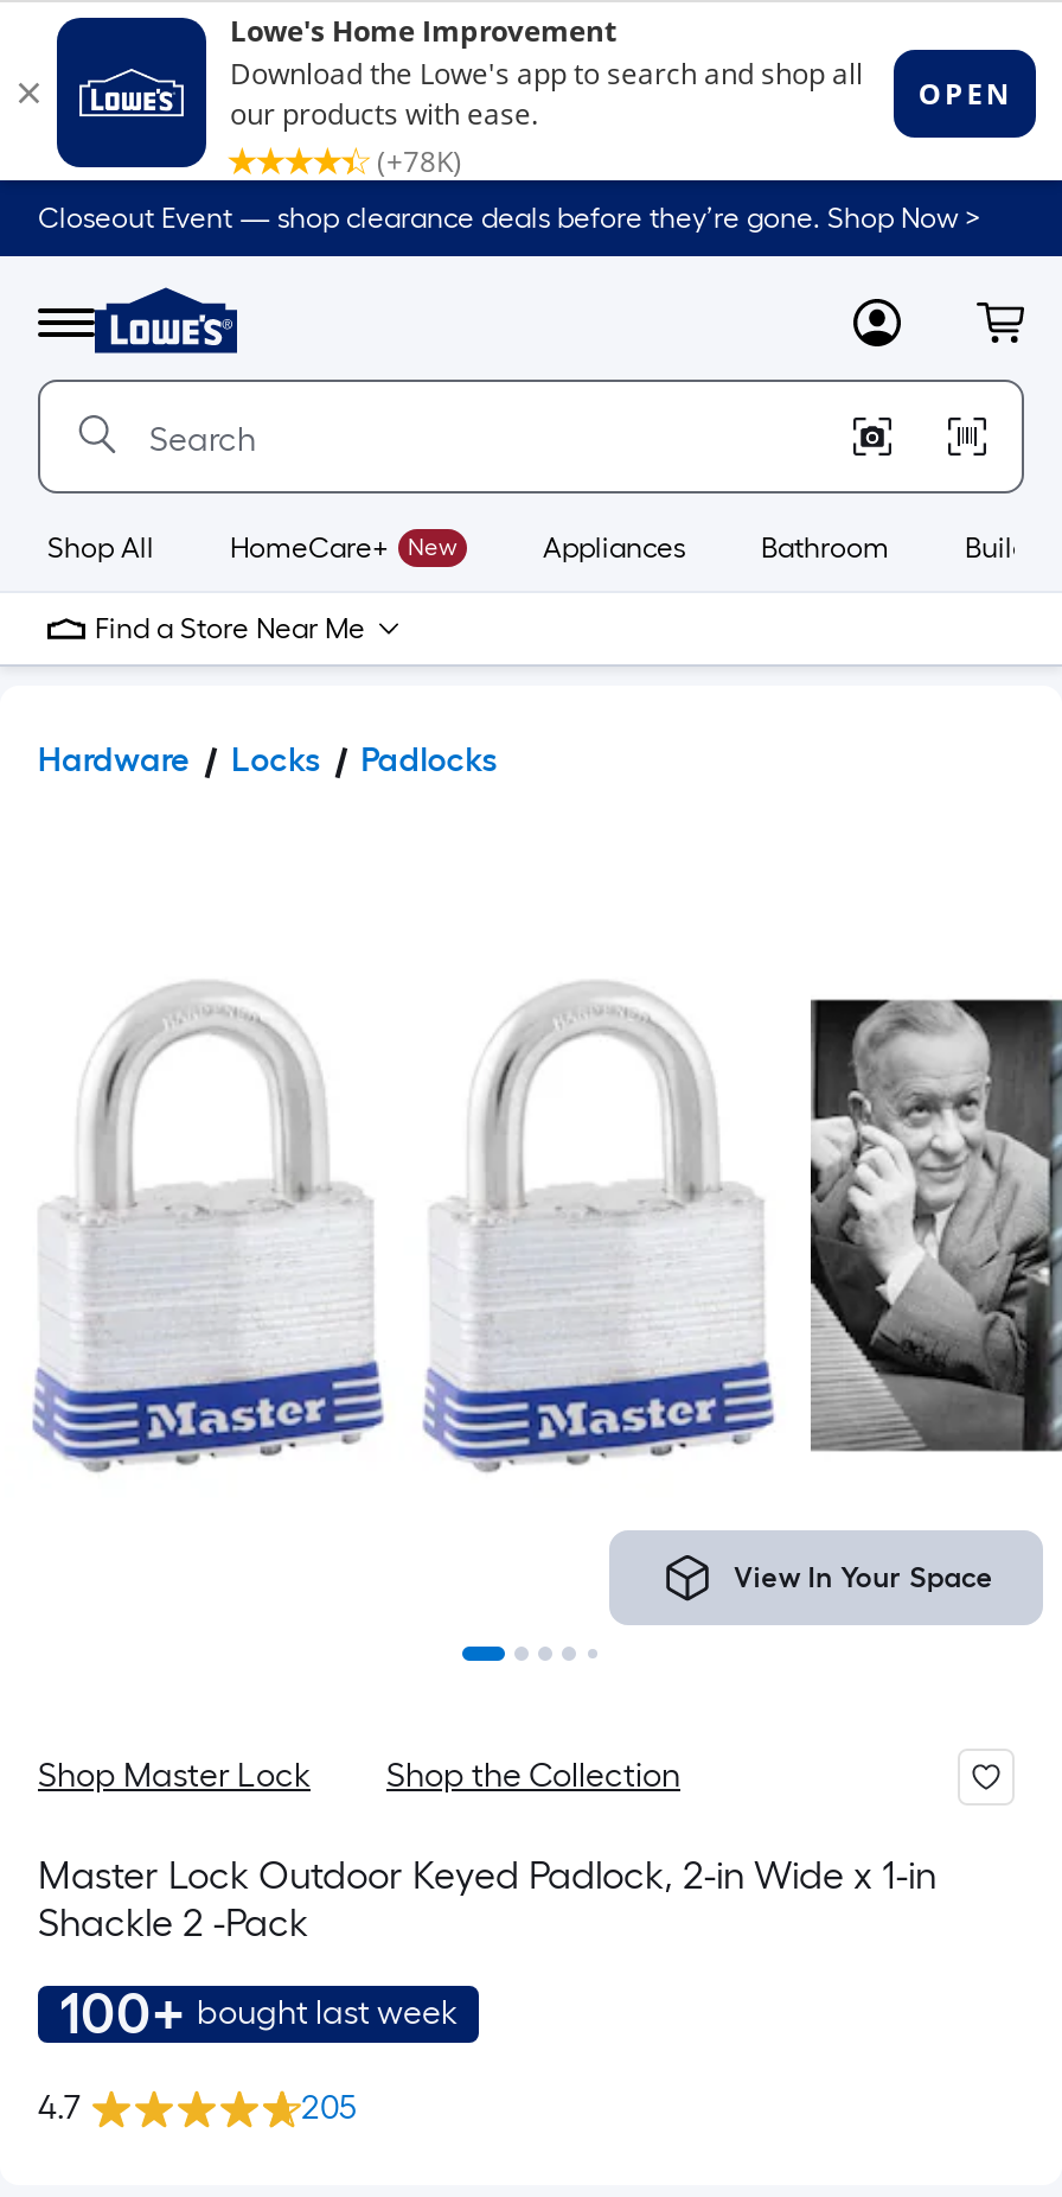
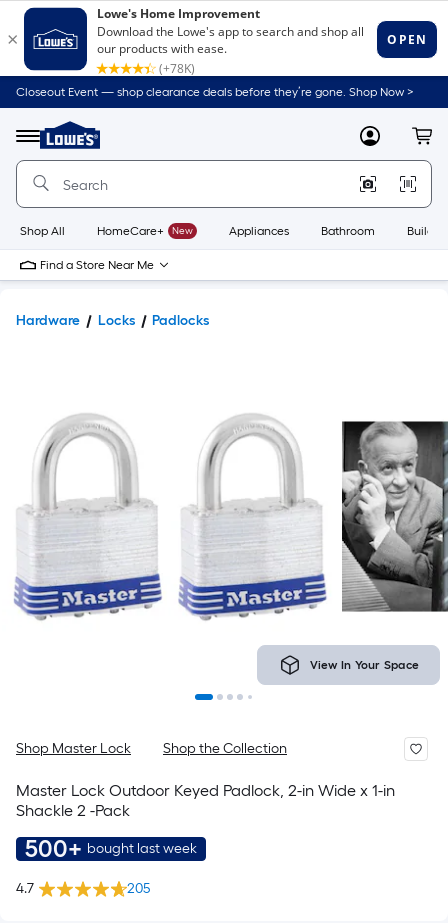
[59,1979,458,2048] 100+ bought last week -> [25,834,197,863] 500+ bought last week

